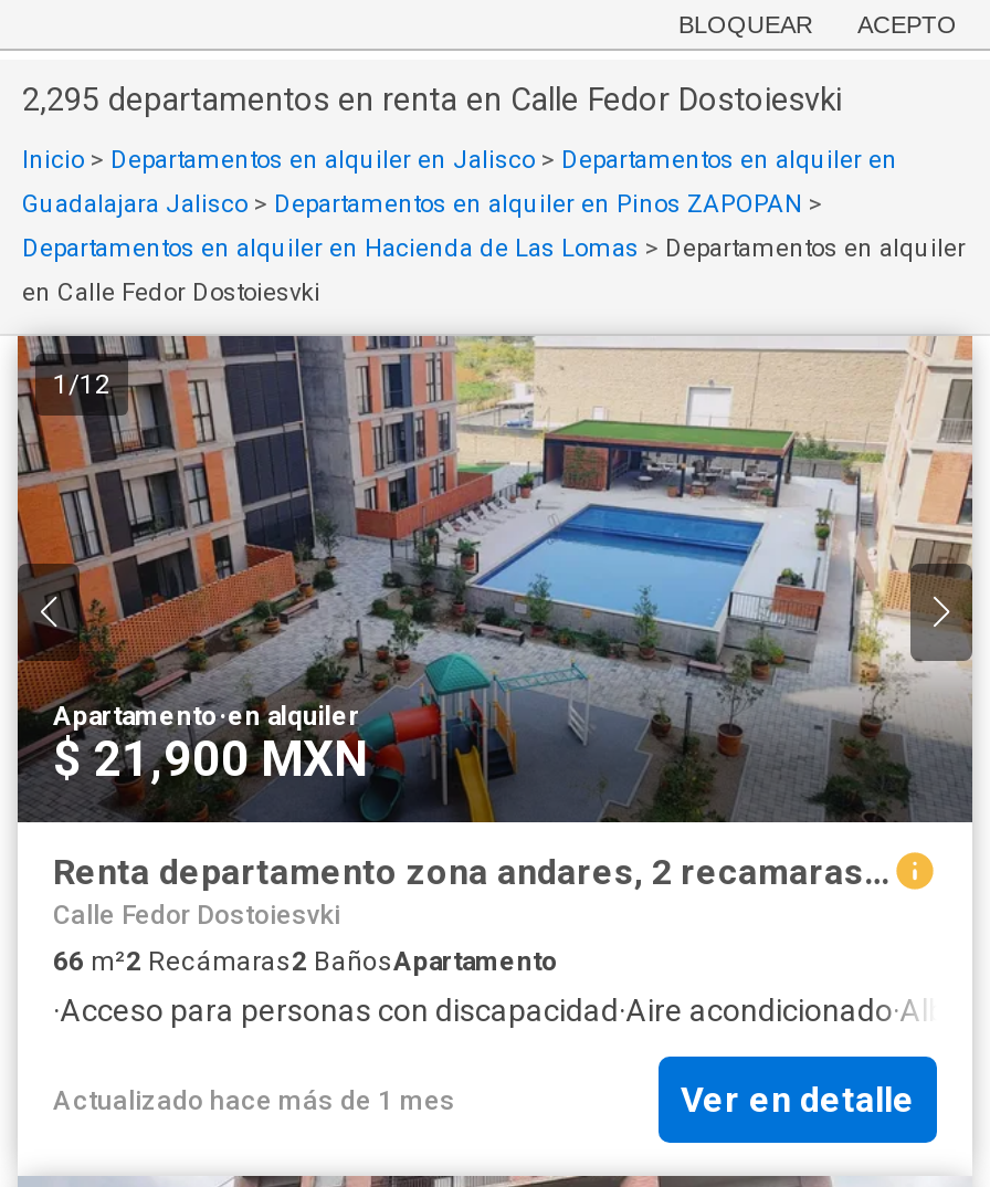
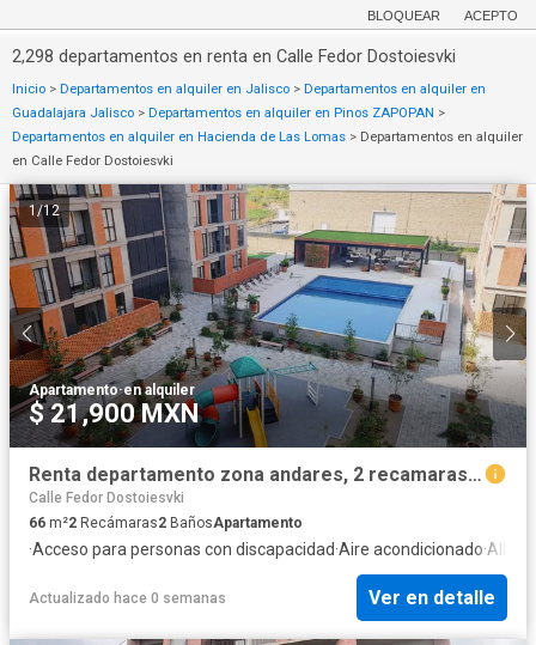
[22,82,842,119] 2,295 departamentos en renta en Calle Fedor Dostoiesvki -> [12,47,456,67] 2,298 departamentos en renta en Calle Fedor Dostoiesvki
[53,1085,455,1116] Actualizado hace más de 1 mes -> [29,590,226,606] Actualizado hace 0 semanas

